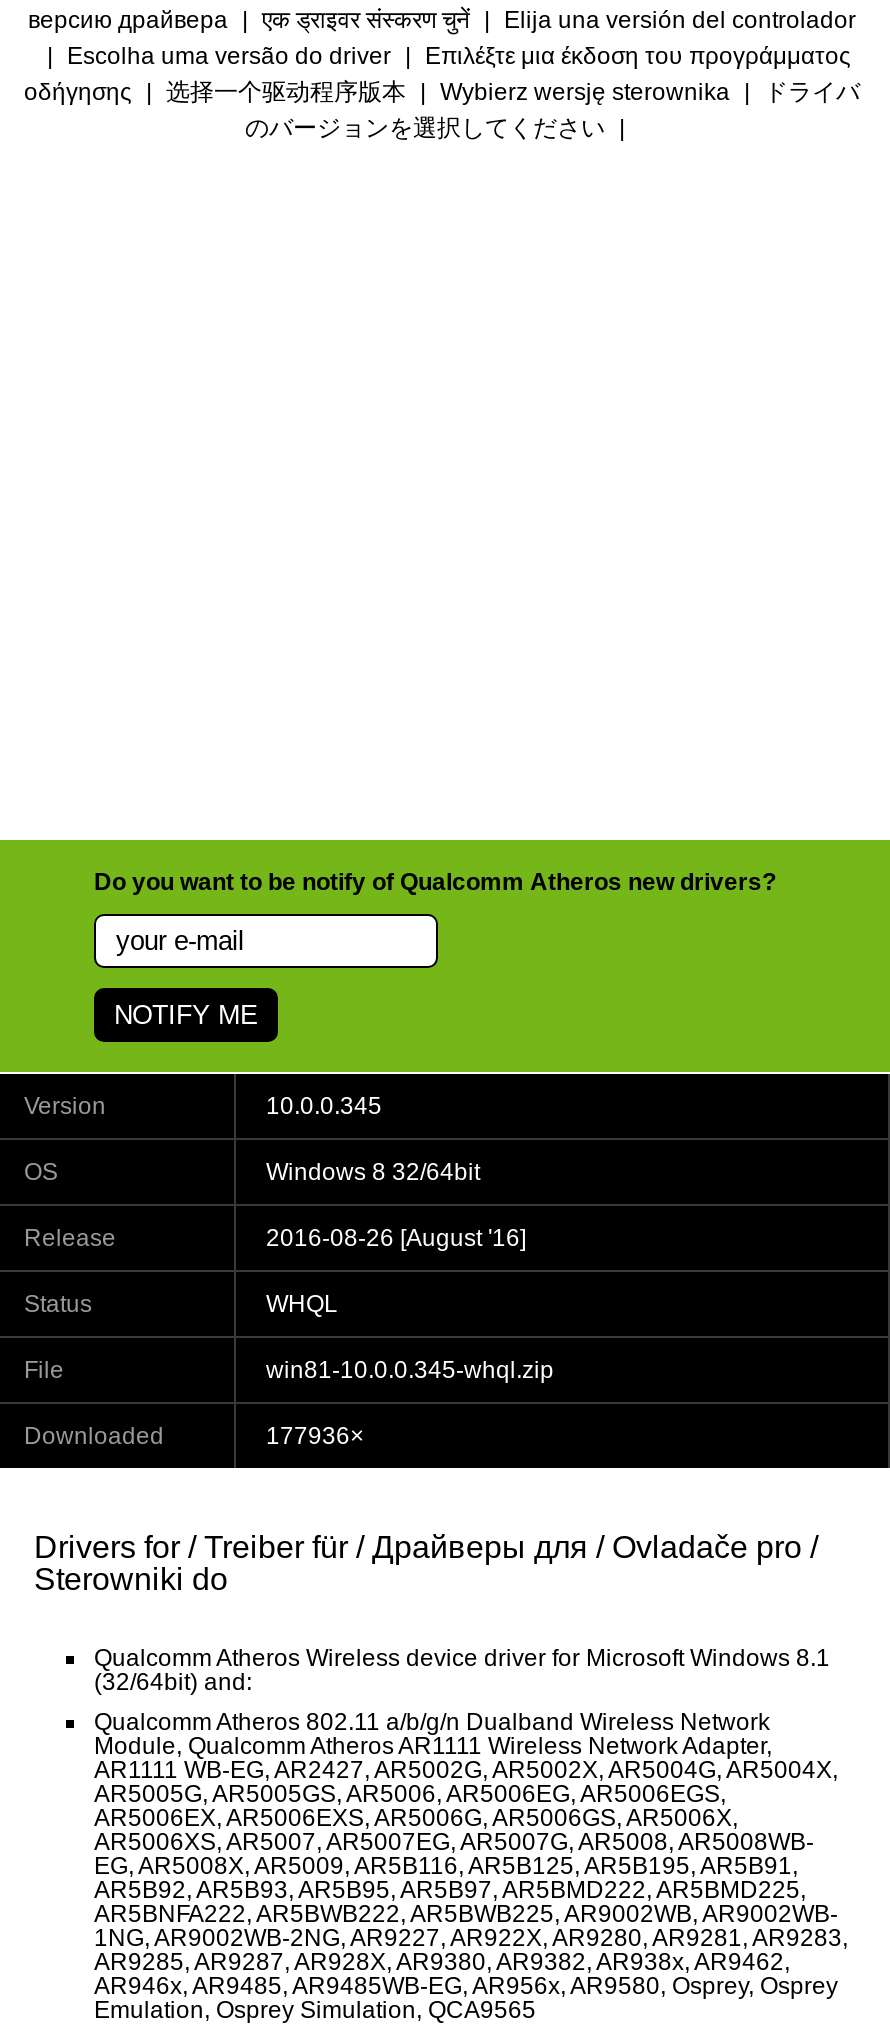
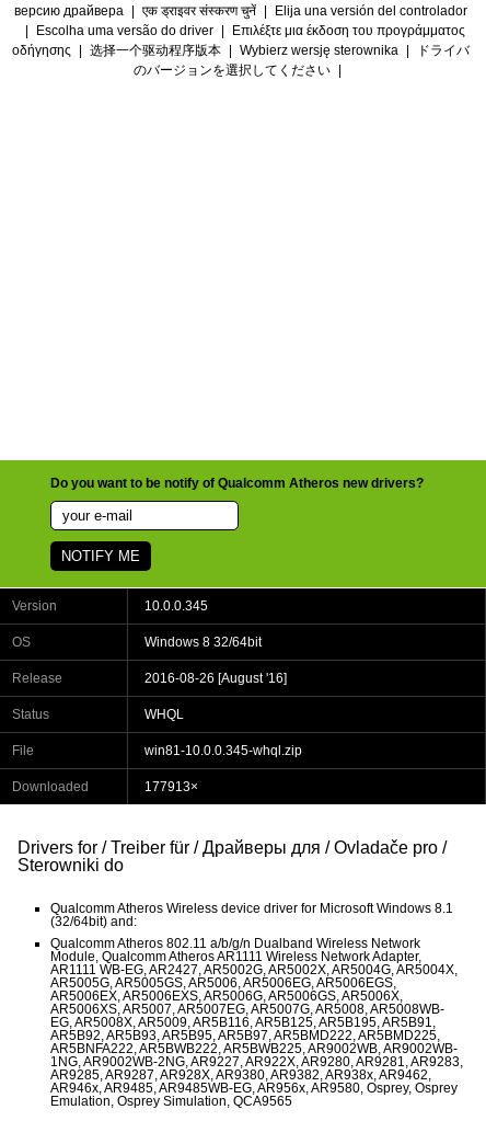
[266,1422,364,1450] 177936× -> [144,779,198,794] 177913×

